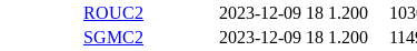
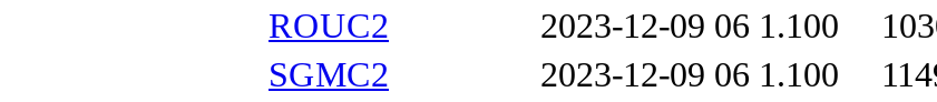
[219,4,368,23] 2023-12-09 18 1.200 -> [540,8,839,45] 2023-12-09 06 1.100
[219,28,368,47] 2023-12-09 18 1.200 -> [540,56,839,94] 2023-12-09 06 1.100

